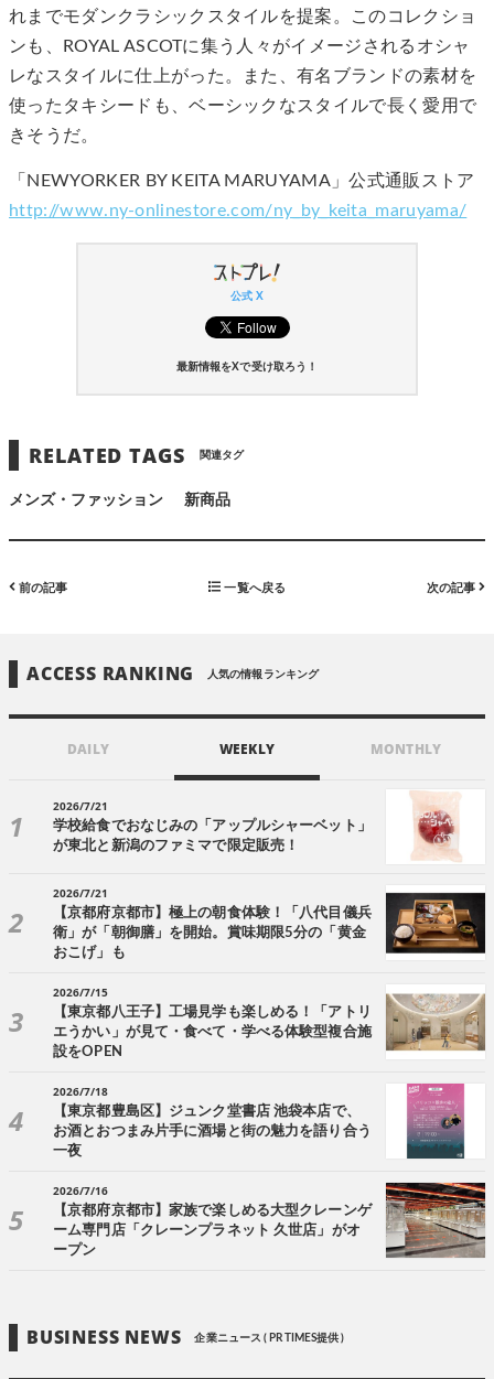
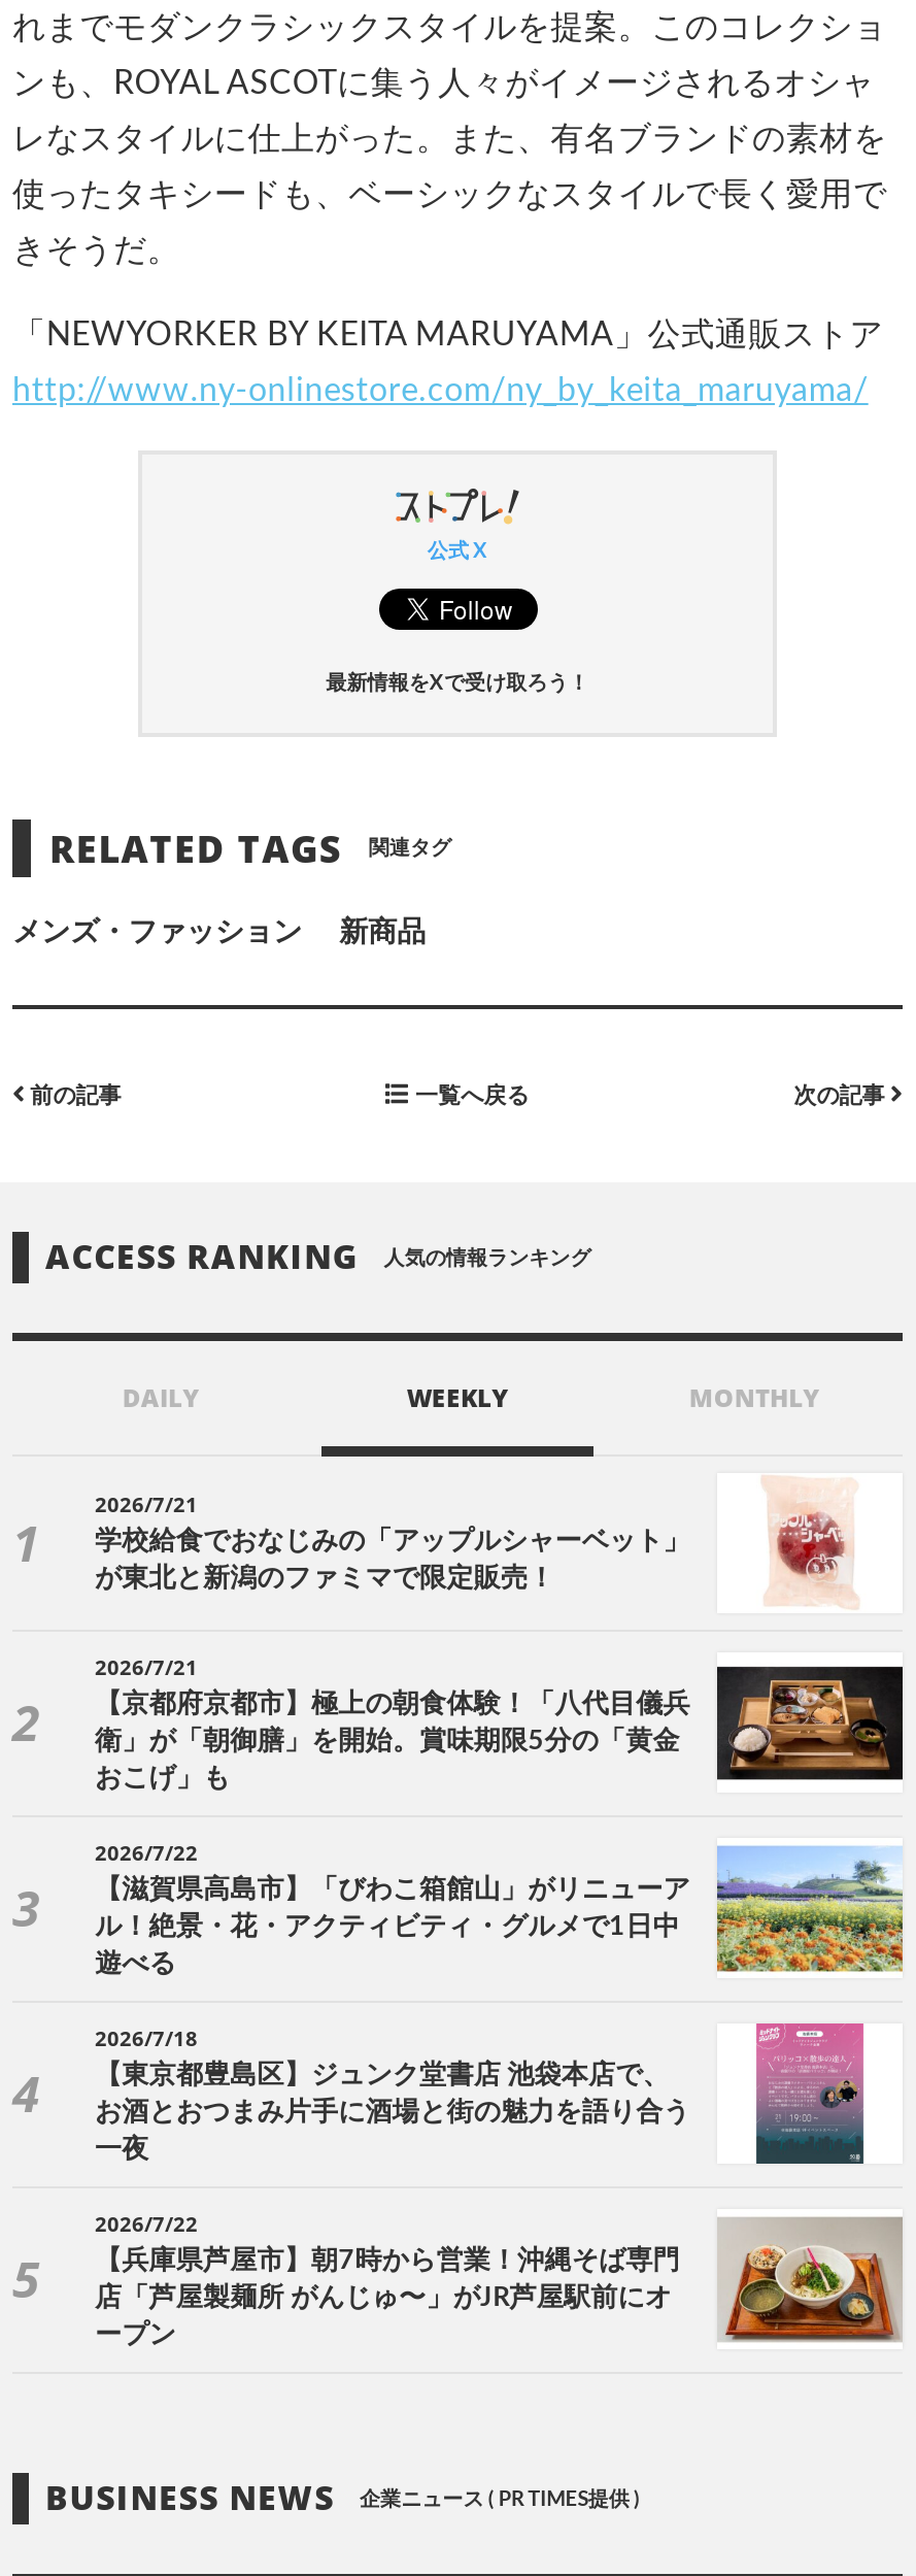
[53,984,486,1059] [image] | 2026/7/15 | 【東京都八王子】工場見学も楽しめる！「アトリ | エうかい」が見て・食べて・学べる体験型複合施 | 設をOPEN -> [95,1837,905,1978] [image] | 2026/7/22 | 【滋賀県高島市】「びわこ箱館山」がリニューア | ル！絶景・花・アクティビティ・グルメで1日中 | 遊べる
[53,1182,108,1198] 2026/7/16 -> [95,2208,198,2237] 2026/7/22
[53,1182,486,1259] [image] | 【京都府京都市】家族で楽しめる大型クレーンゲ -> [95,2209,903,2349] [image] | 【兵庫県芦屋市】朝7時から営業！沖縄そば専門
[53,1223,360,1238] ーム専門店「クレーンプラネット 久世店」がオ -> [95,2285,672,2311] 店「芦屋製麺所 がんじゅ〜」がJR芦屋駅前にオ

